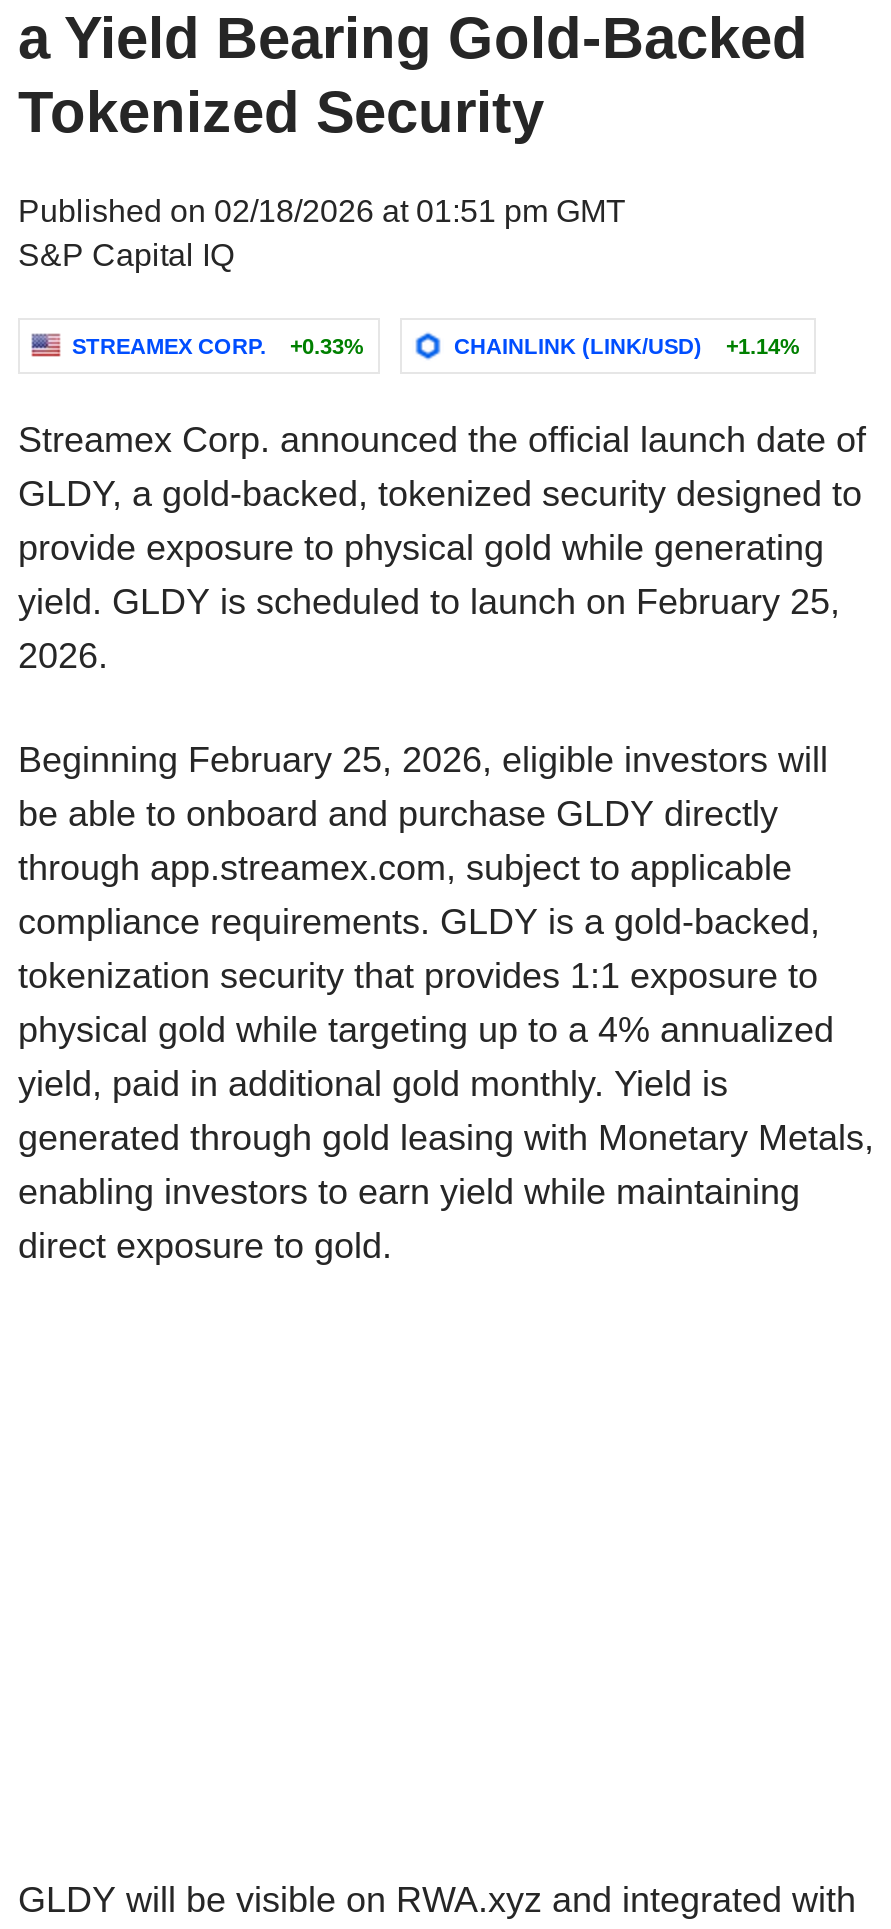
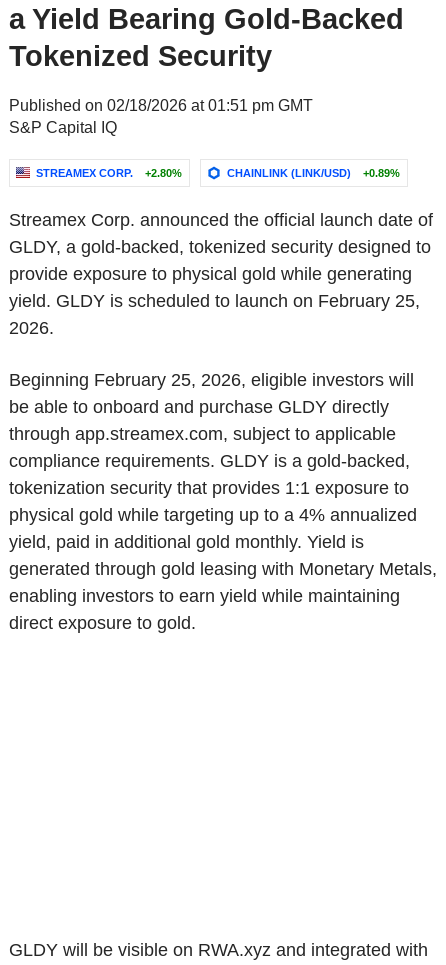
[72,334,364,358] STREAMEX CORP. +0.33% -> [36,167,182,179] STREAMEX CORP. +2.80%
[454,334,800,358] CHAINLINK (LINK/USD) +1.14% -> [227,167,400,179] CHAINLINK (LINK/USD) +0.89%

